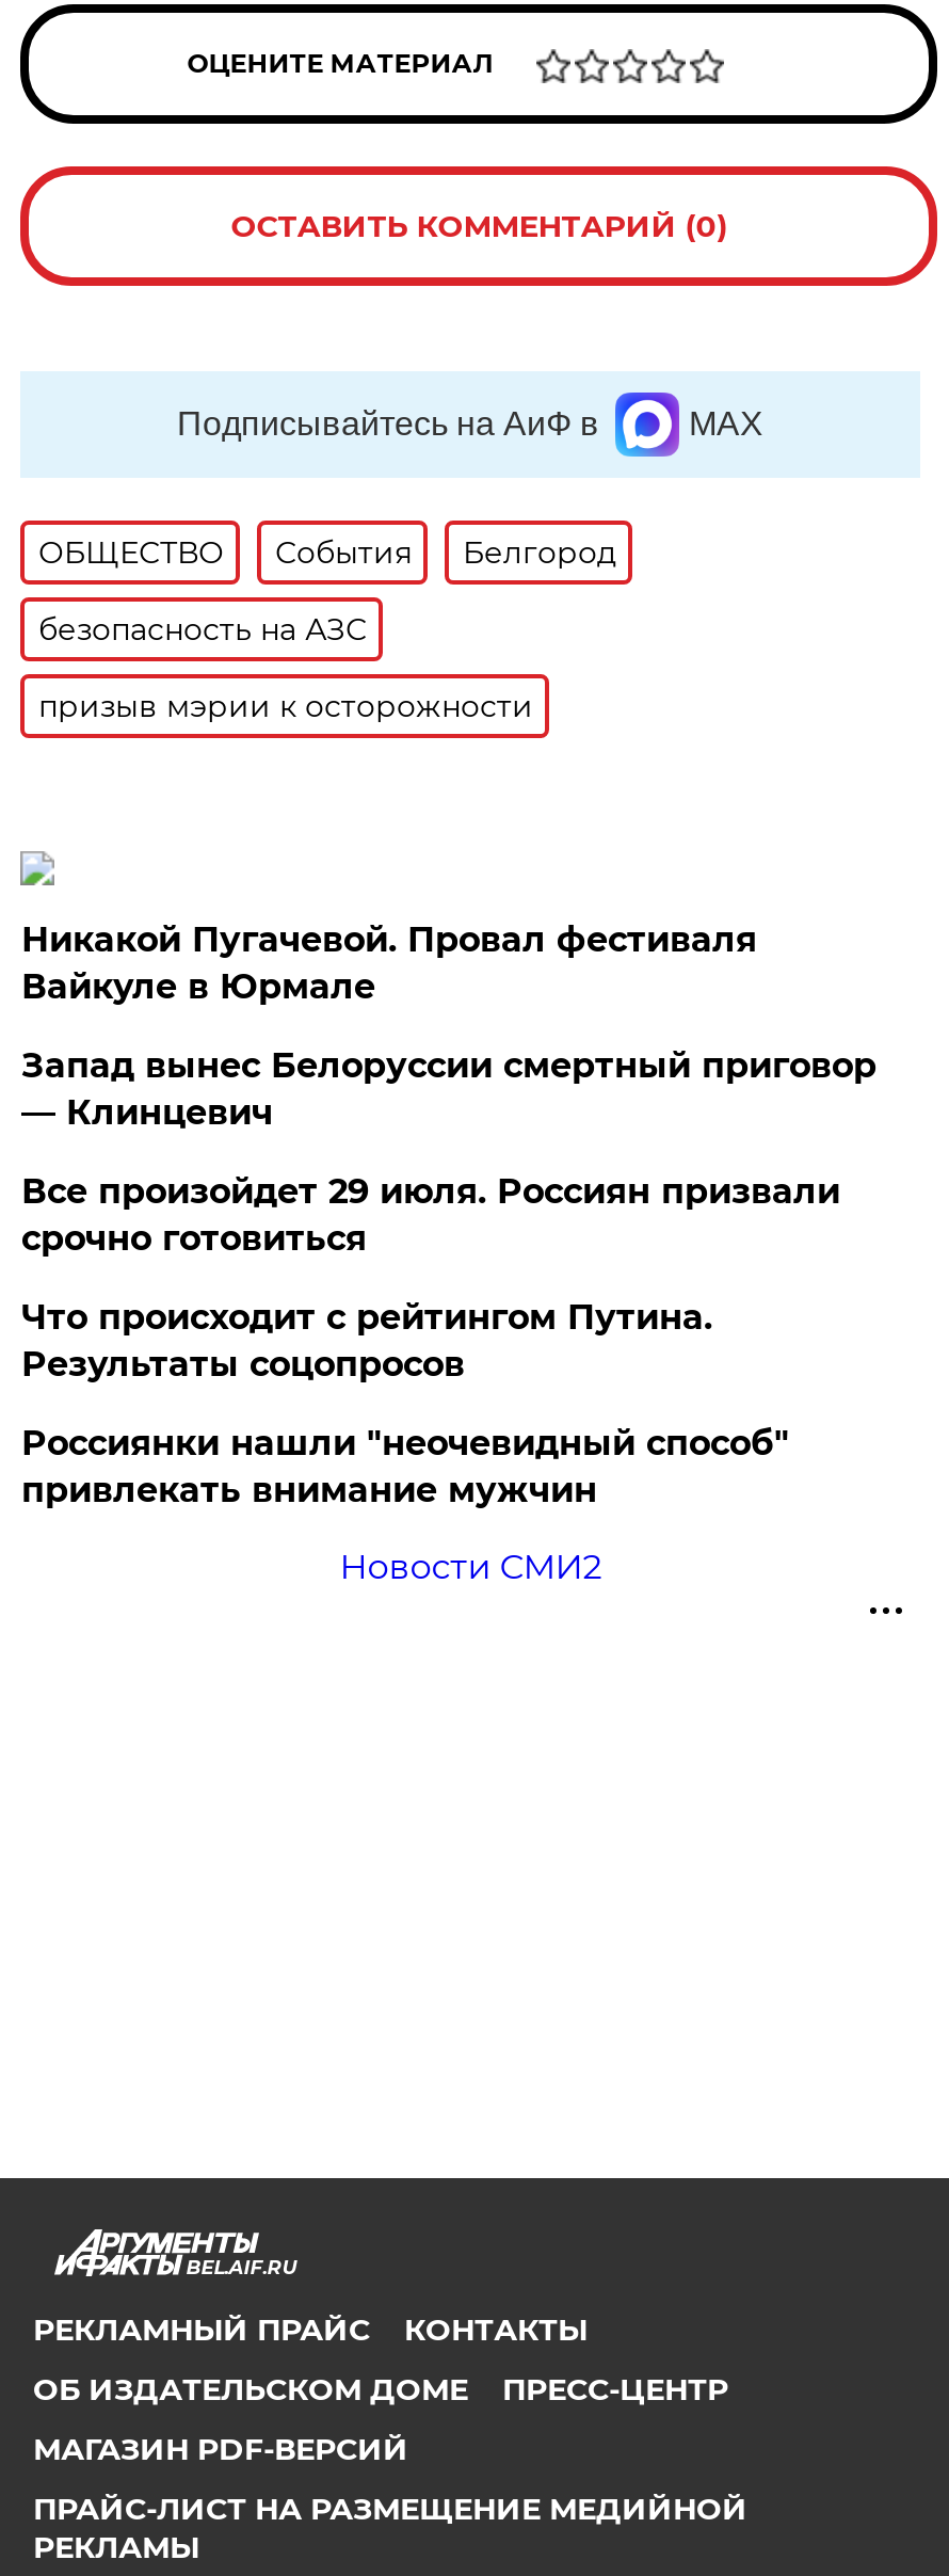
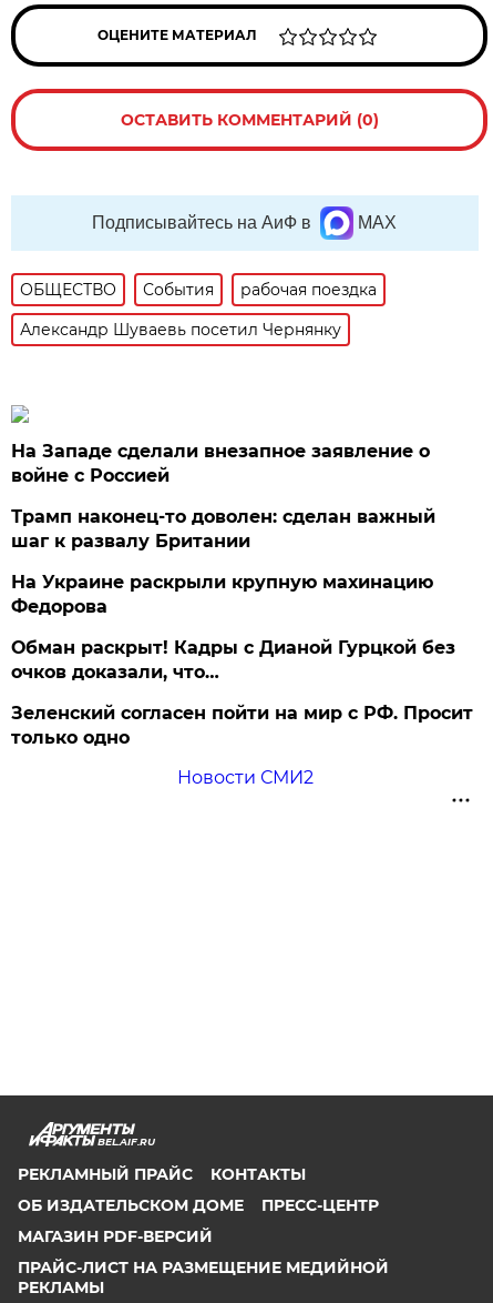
[38,533,616,725] Белгород | безопасность на АЗС | призыв мэрии к осторожности -> [20,280,377,340] рабочая поездка | Александр Шуваевь посетил Чернянку
[21,919,876,1510] Никакой Пугачевой. Провал фестиваля | Вайкуле в Юрмале | Запад вынес Белоруссии смертный приговор | — Клинцевич | Все произойдет 29 июля. Россиян призвали | срочно готовиться | Что происходит с рейтингом Путина. | Результаты соцопросов | Россиянки нашли "неочевидный способ" | привлекать внимание мужчин -> [12,441,474,748] На Западе сделали внезапное заявление о | войне с Россией | Трамп наконец-то доволен: сделан важный | шаг к развалу Британии | На Украине раскрыли крупную махинацию | Федорова | Обман раскрыт! Кадры с Дианой Гурцкой без | очков доказали, что… | Зеленский согласен пойти на мир с РФ. Просит | только одно

